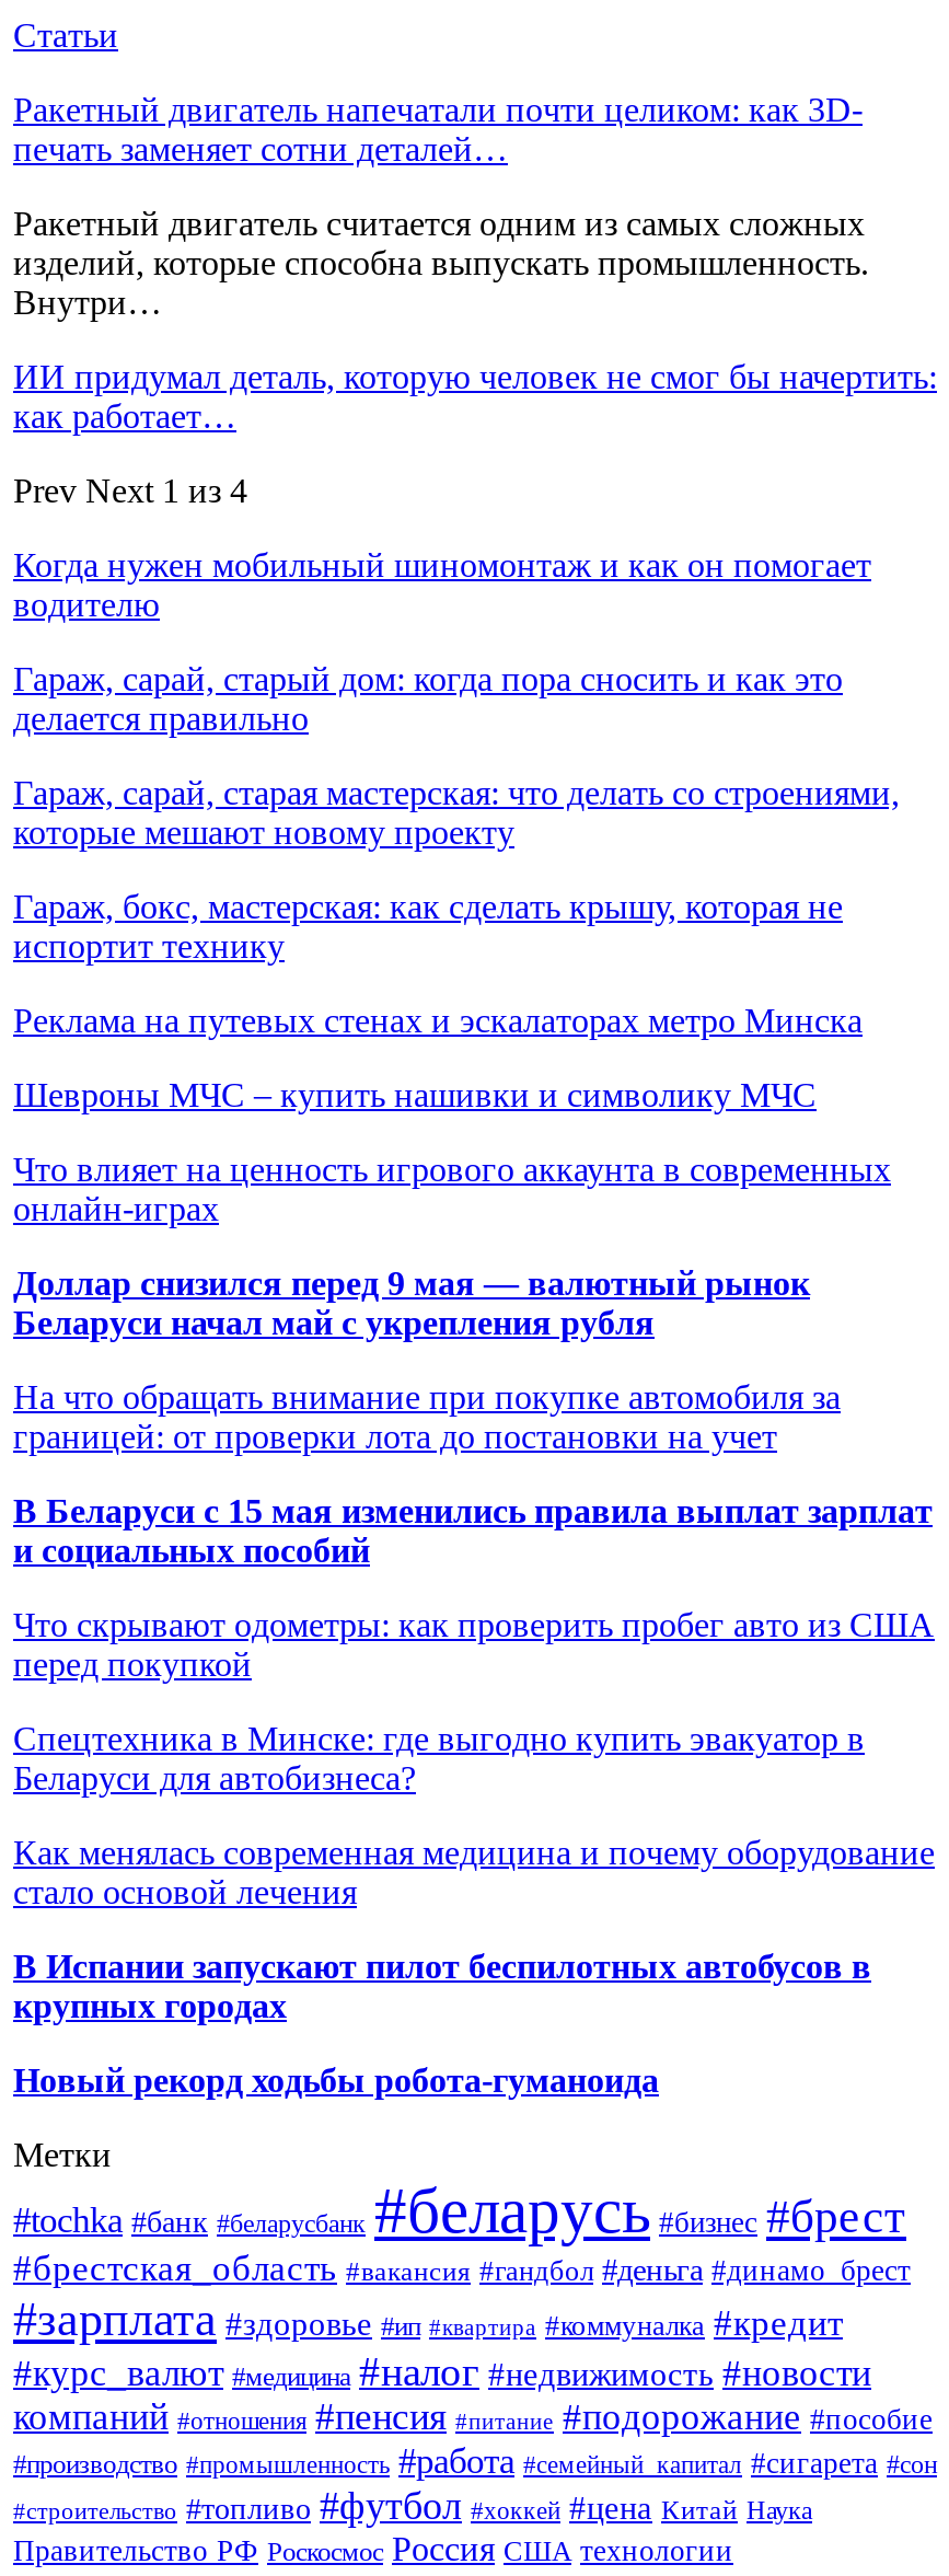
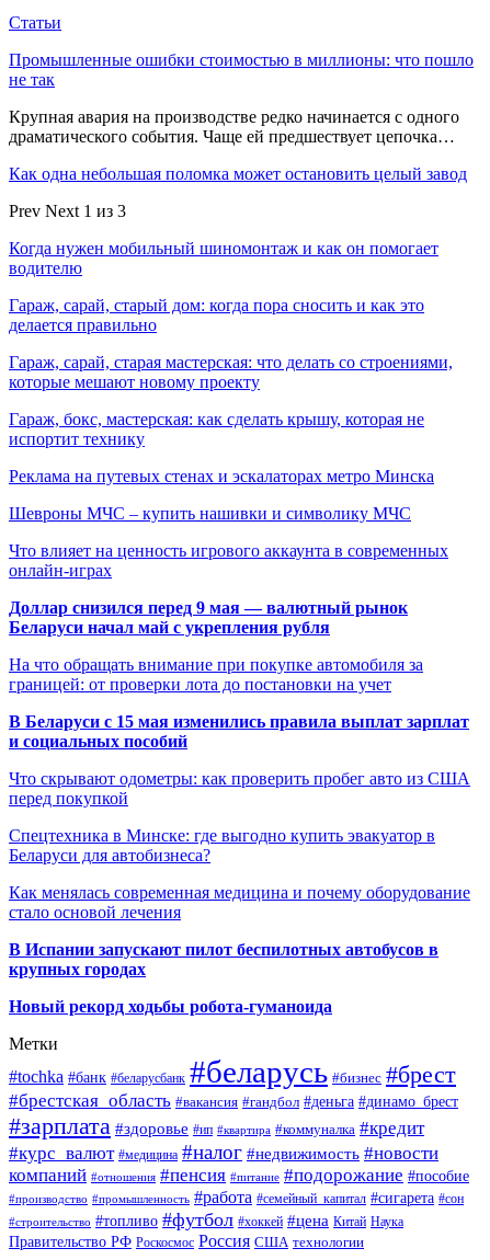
[13,90,863,167] Ракетный двигатель напечатали почти целиком: как 3D- | печать заменяет сотни деталей… -> [9,50,474,89] Промышленные ошибки стоимостью в миллионы: что пошло | не так
[13,204,869,320] Ракетный двигатель считается одним из самых сложных | изделий, которые способна выпускать промышленность. | Внутри… -> [9,107,459,146] Крупная авария на производстве редко начинается с одного | драматического события. Чаще ей предшествует цепочка…
[13,358,937,434] ИИ придумал деталь, которую человек не смог бы начертить: | как работает… -> [9,164,467,183] Как одна небольшая поломка может остановить целый завод
[13,471,247,509] Prev Next 1 из 4 -> [9,201,126,220] Prev Next 1 из 3

